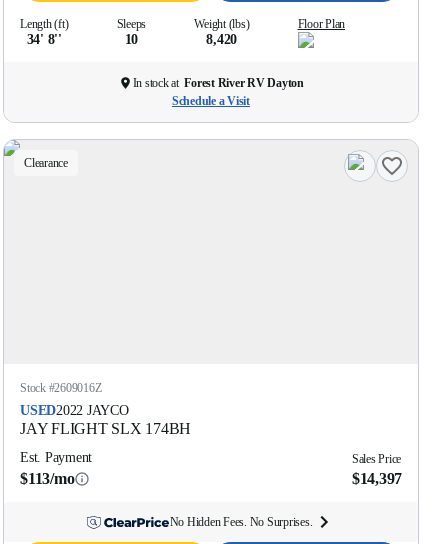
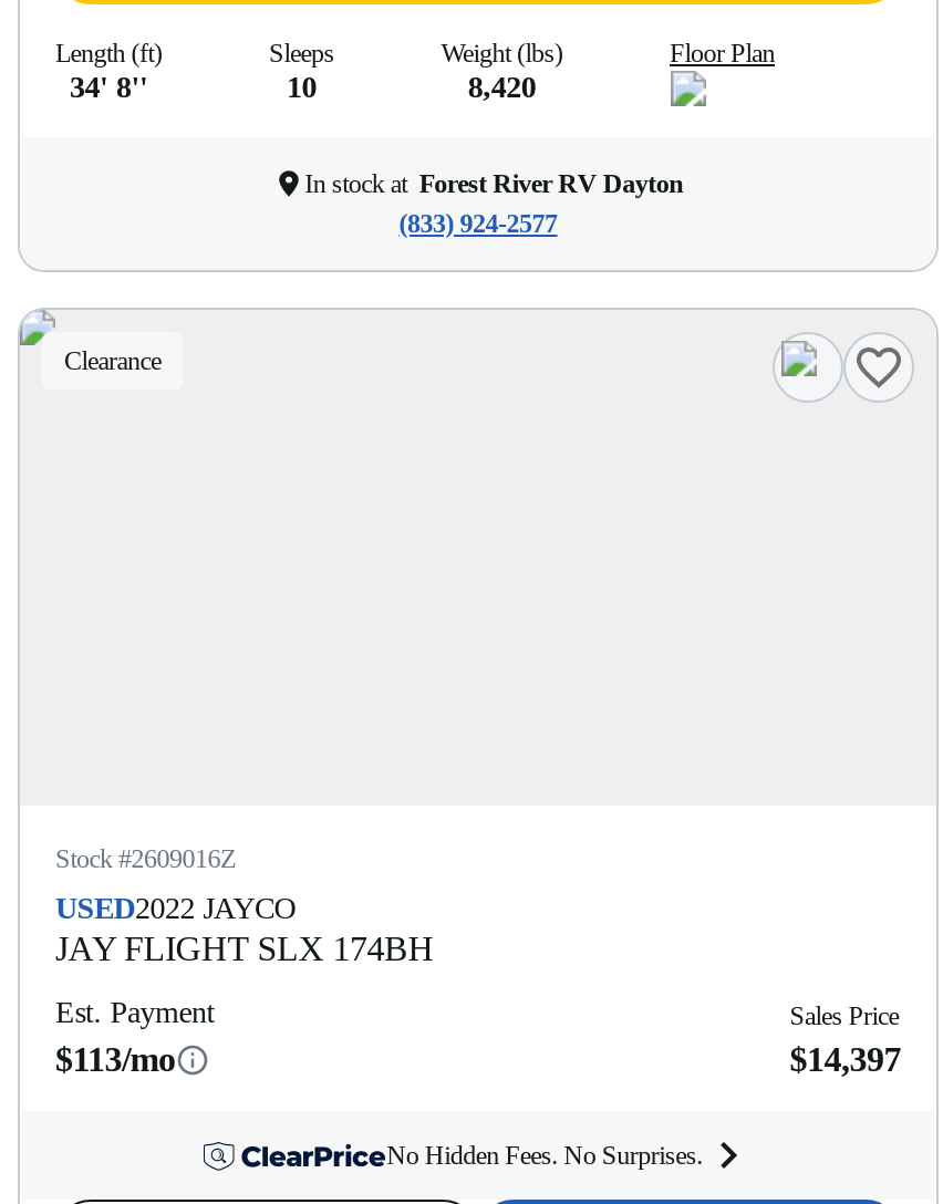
[172,94,250,108] Schedule a Visit -> [399,208,557,239] (833) 924-2577

